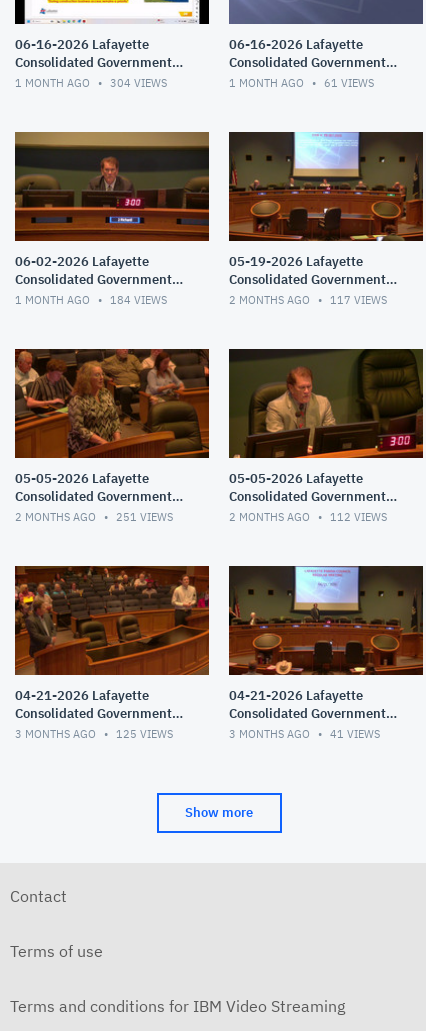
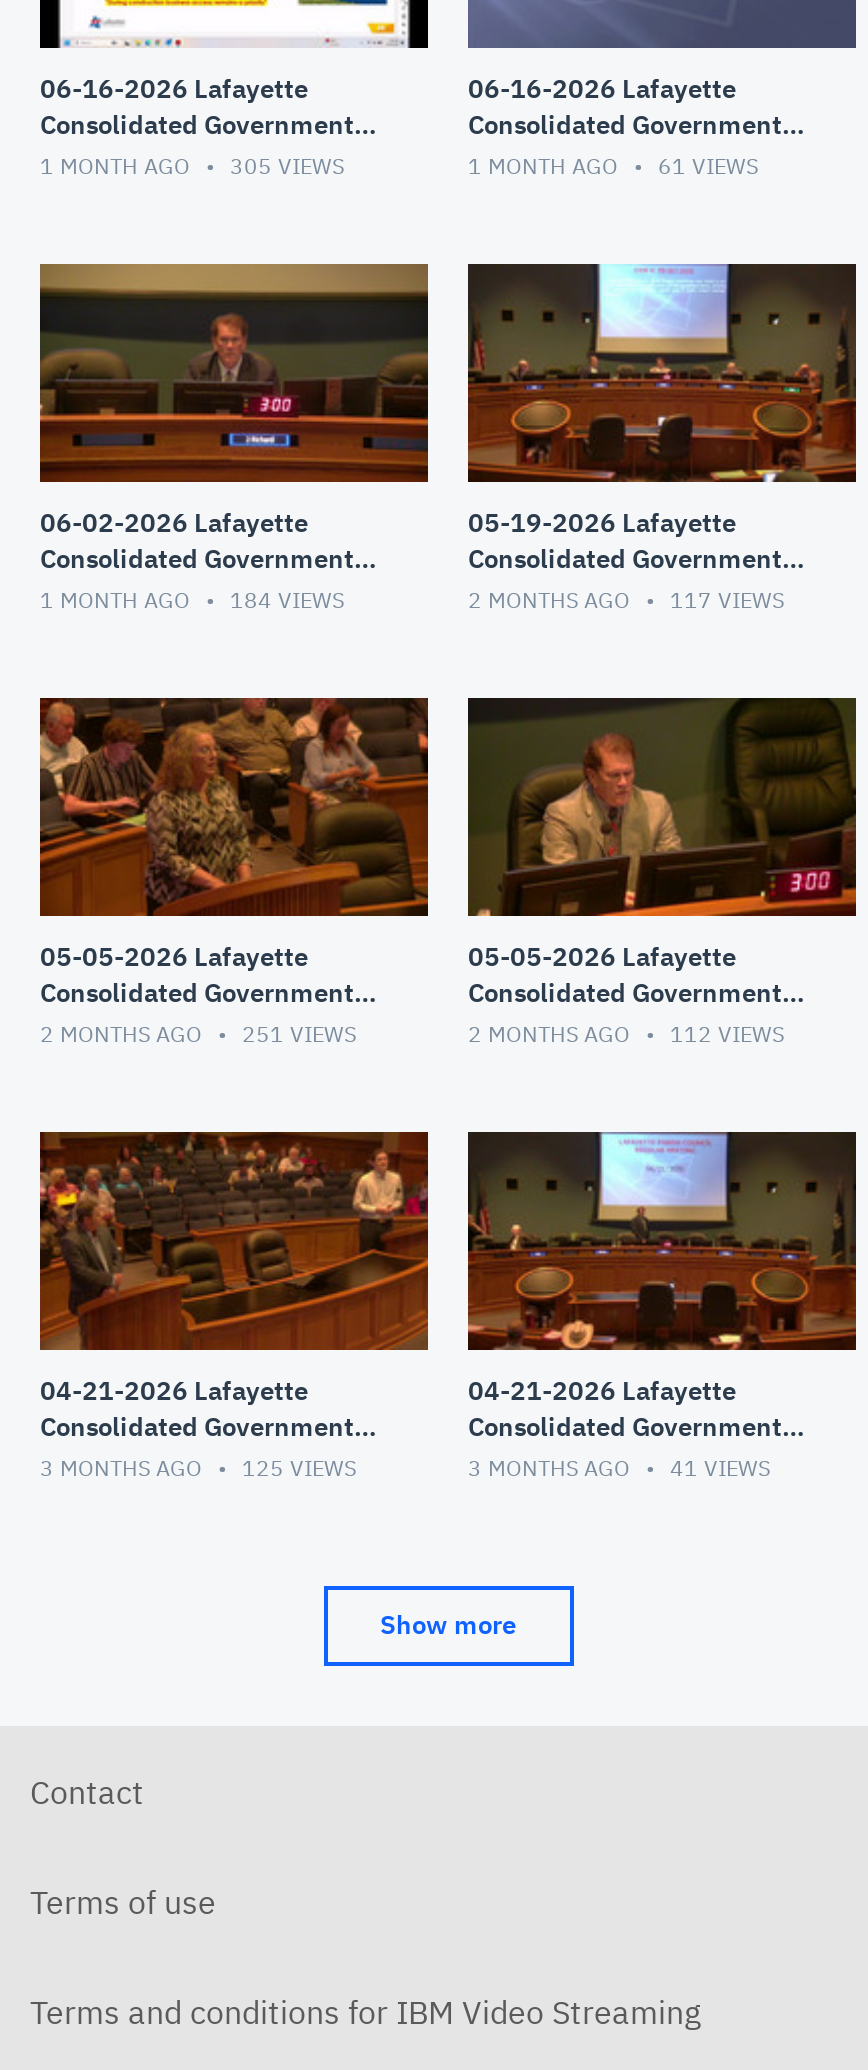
[110,76,167,90] 304 VIEWS -> [230,152,344,180] 305 VIEWS

